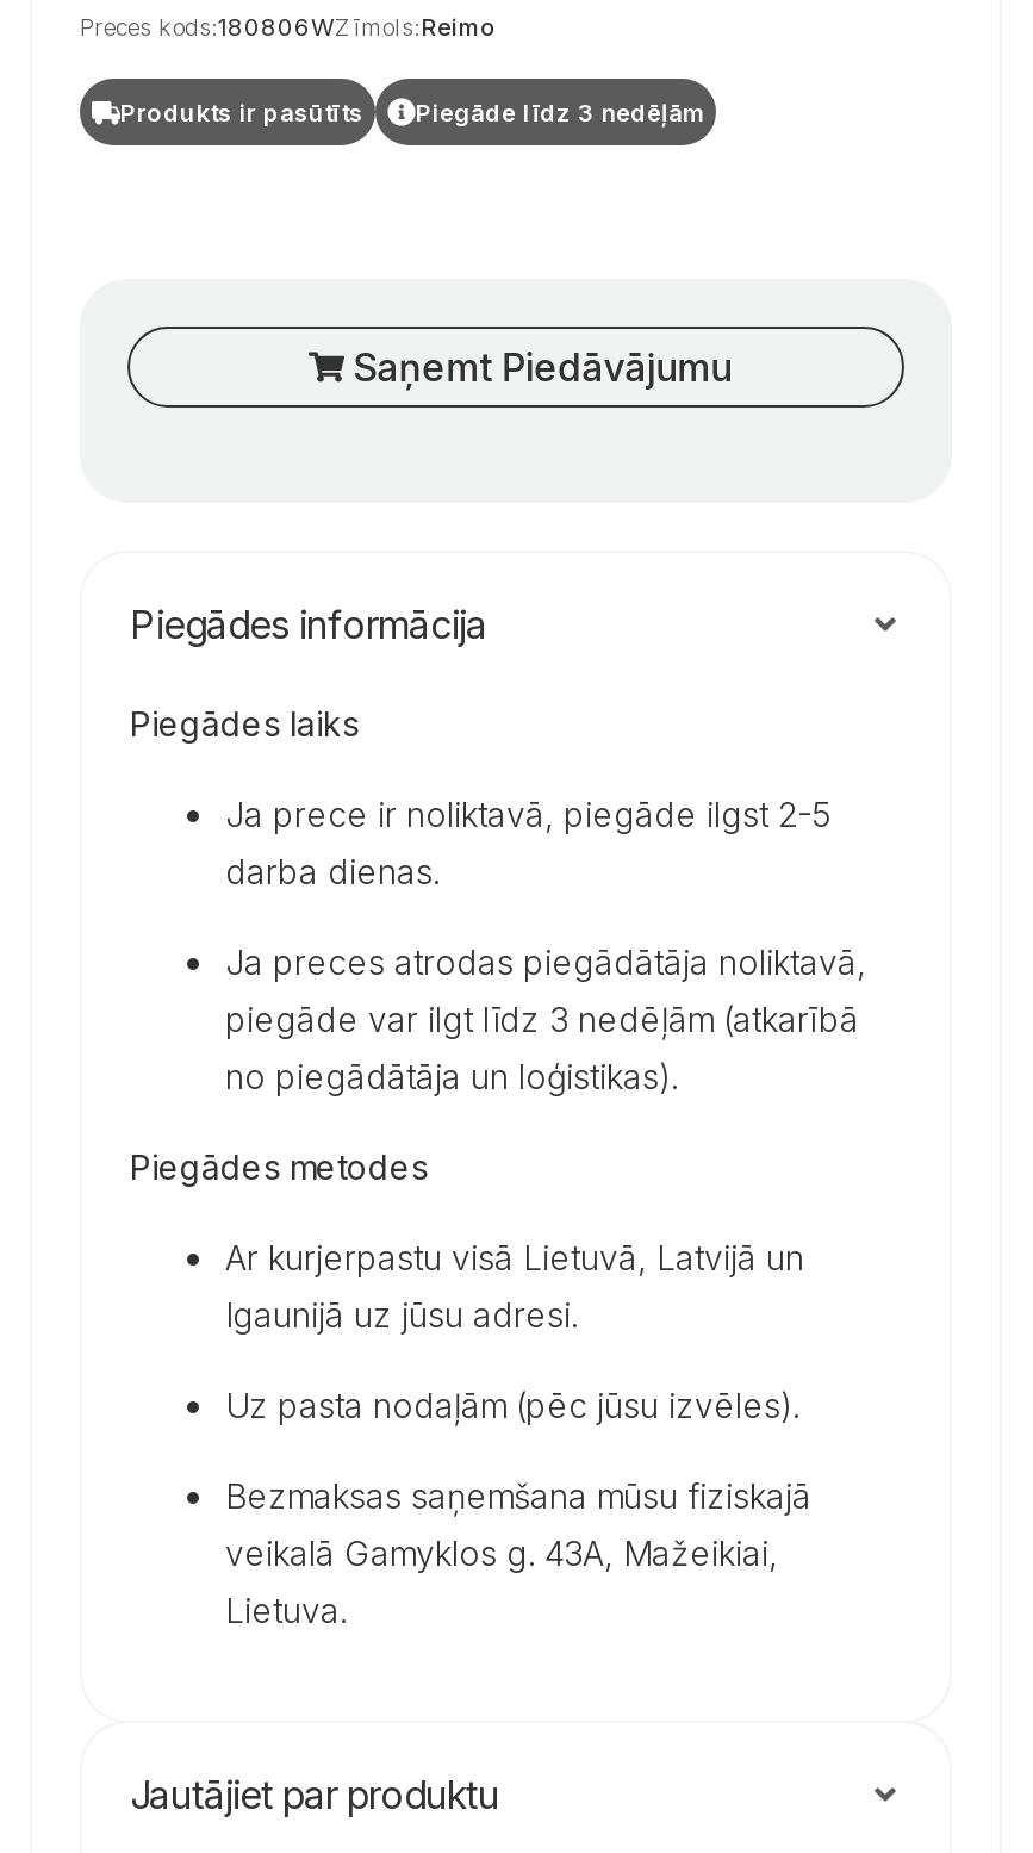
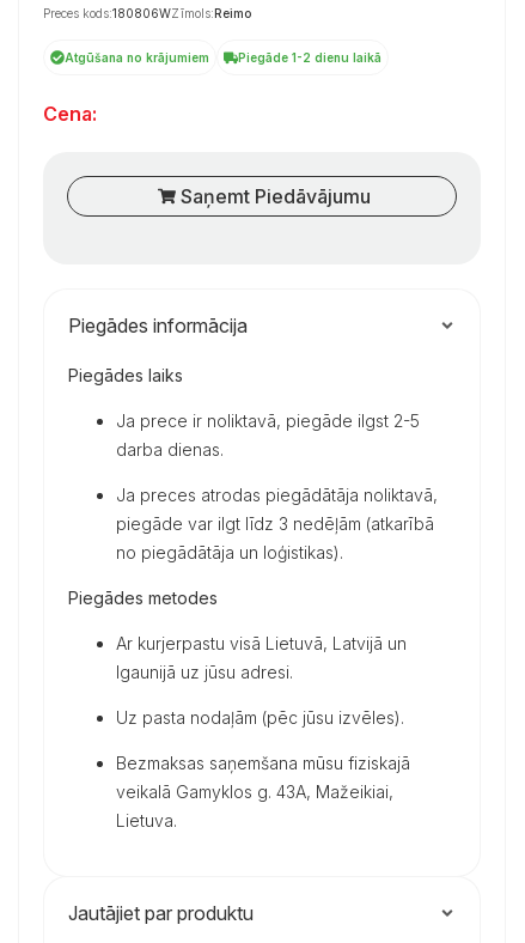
[120,97,704,126] Produkts ir pasūtīts | Piegāde līdz 3 nedēļām -> [43,50,381,126] Atgūšana no krājumiem | Piegāde 1-2 dienu laikā | Cena:

